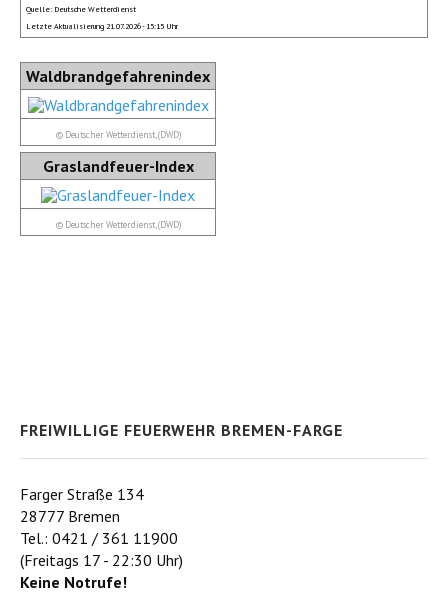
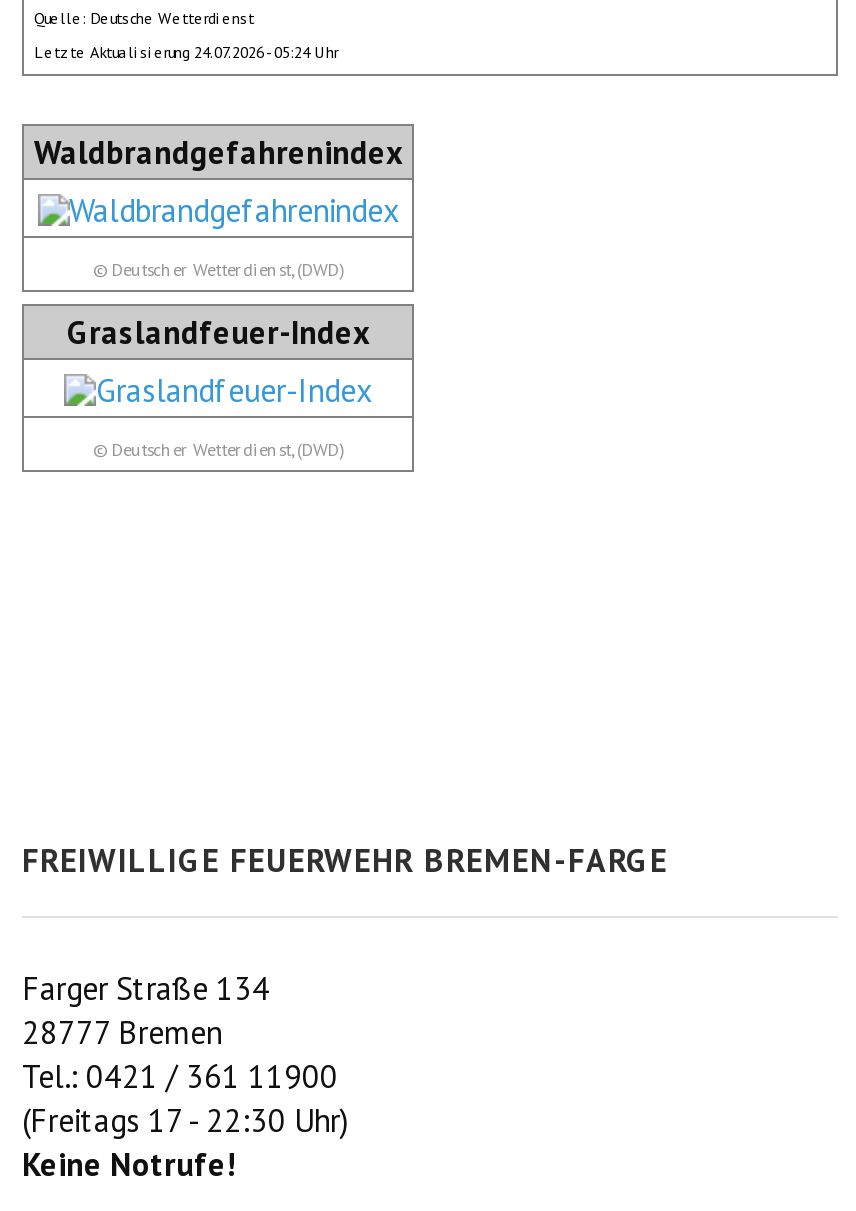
[26,21,178,31] Letzte Aktualisierung 21.07.2026 - 15:15 Uhr -> [34,42,338,62] Letzte Aktualisierung 24.07.2026 - 05:24 Uhr

